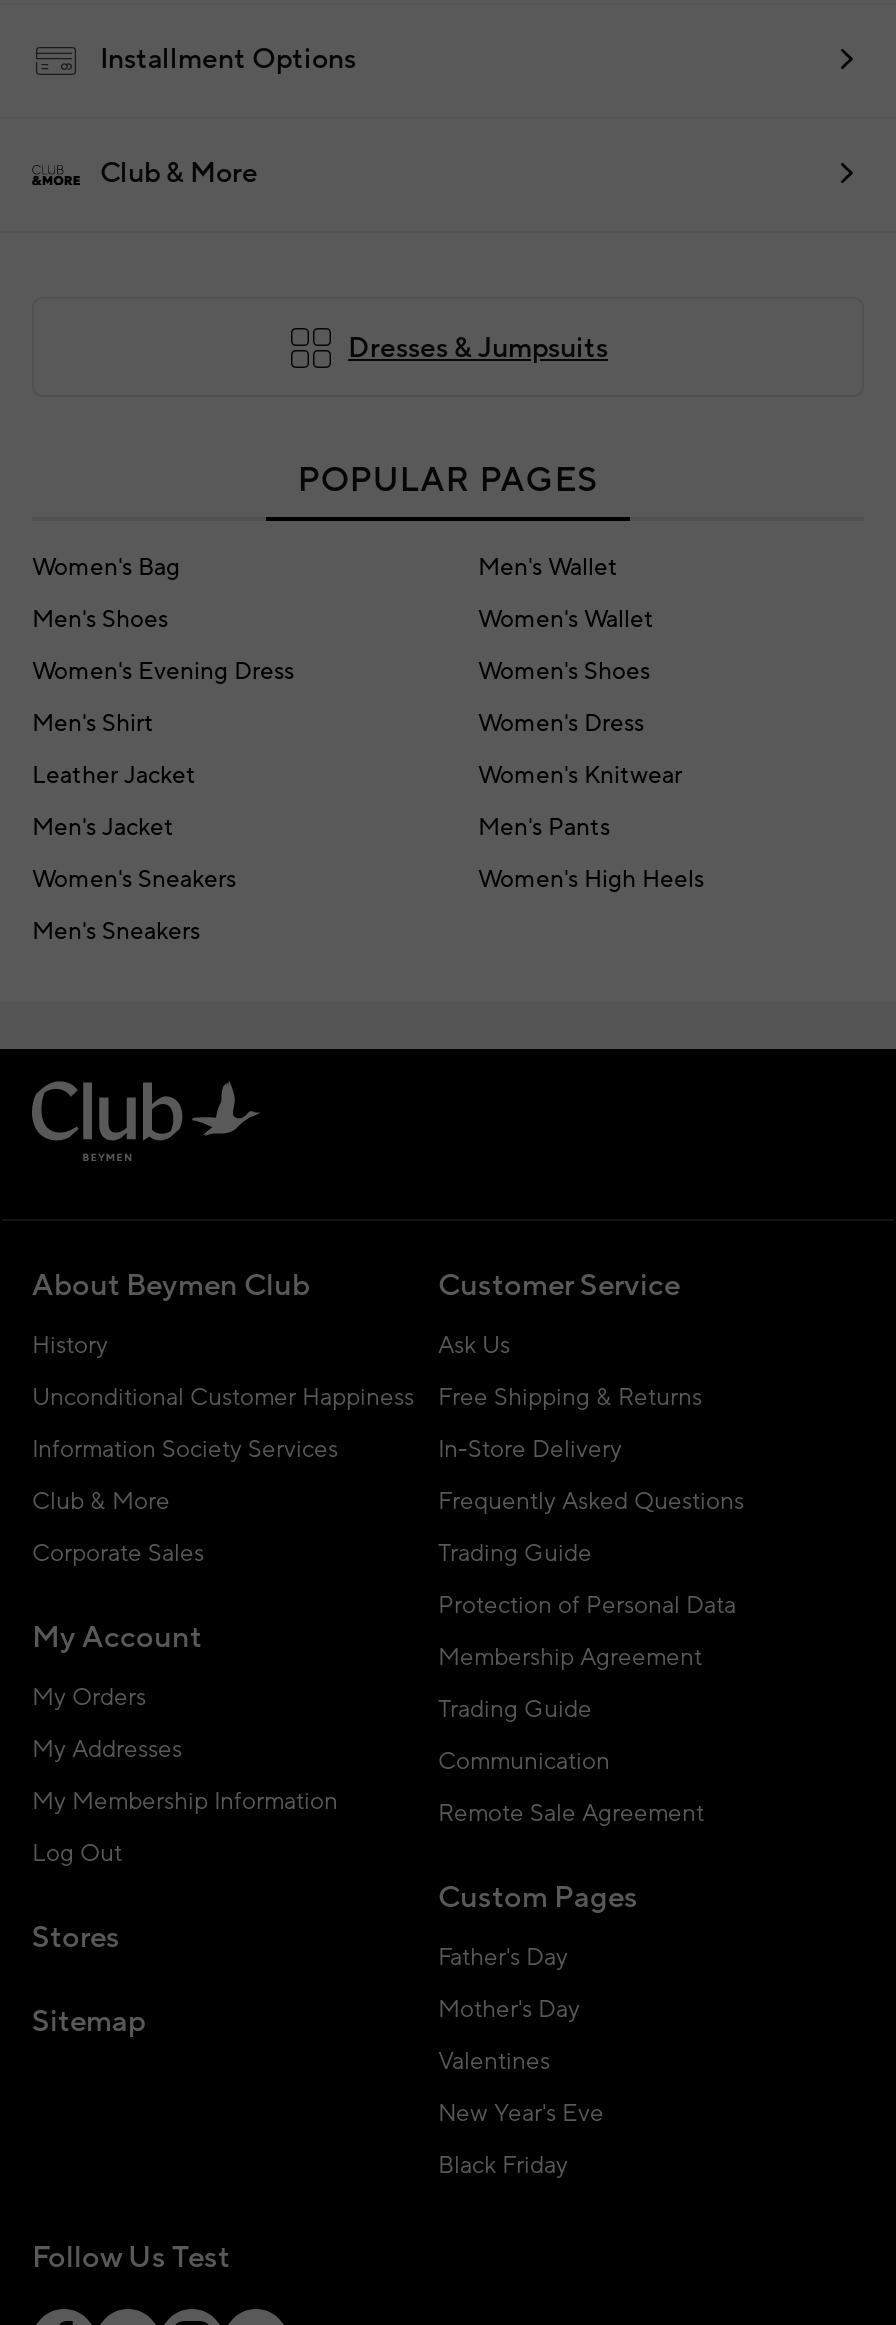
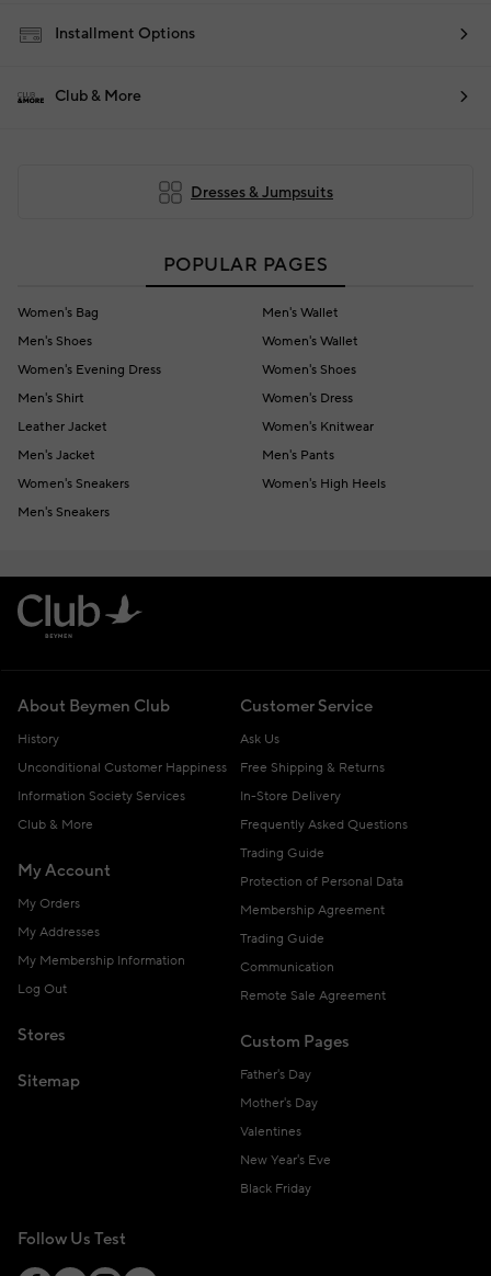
[32,1539,204,1569] Corporate Sales -> none
moved [32,1619,338,2041] -> [18,861,185,1092]: My Account | My Orders | My Addresses | My Membership Information | Log Out | Stores | Sitemap

